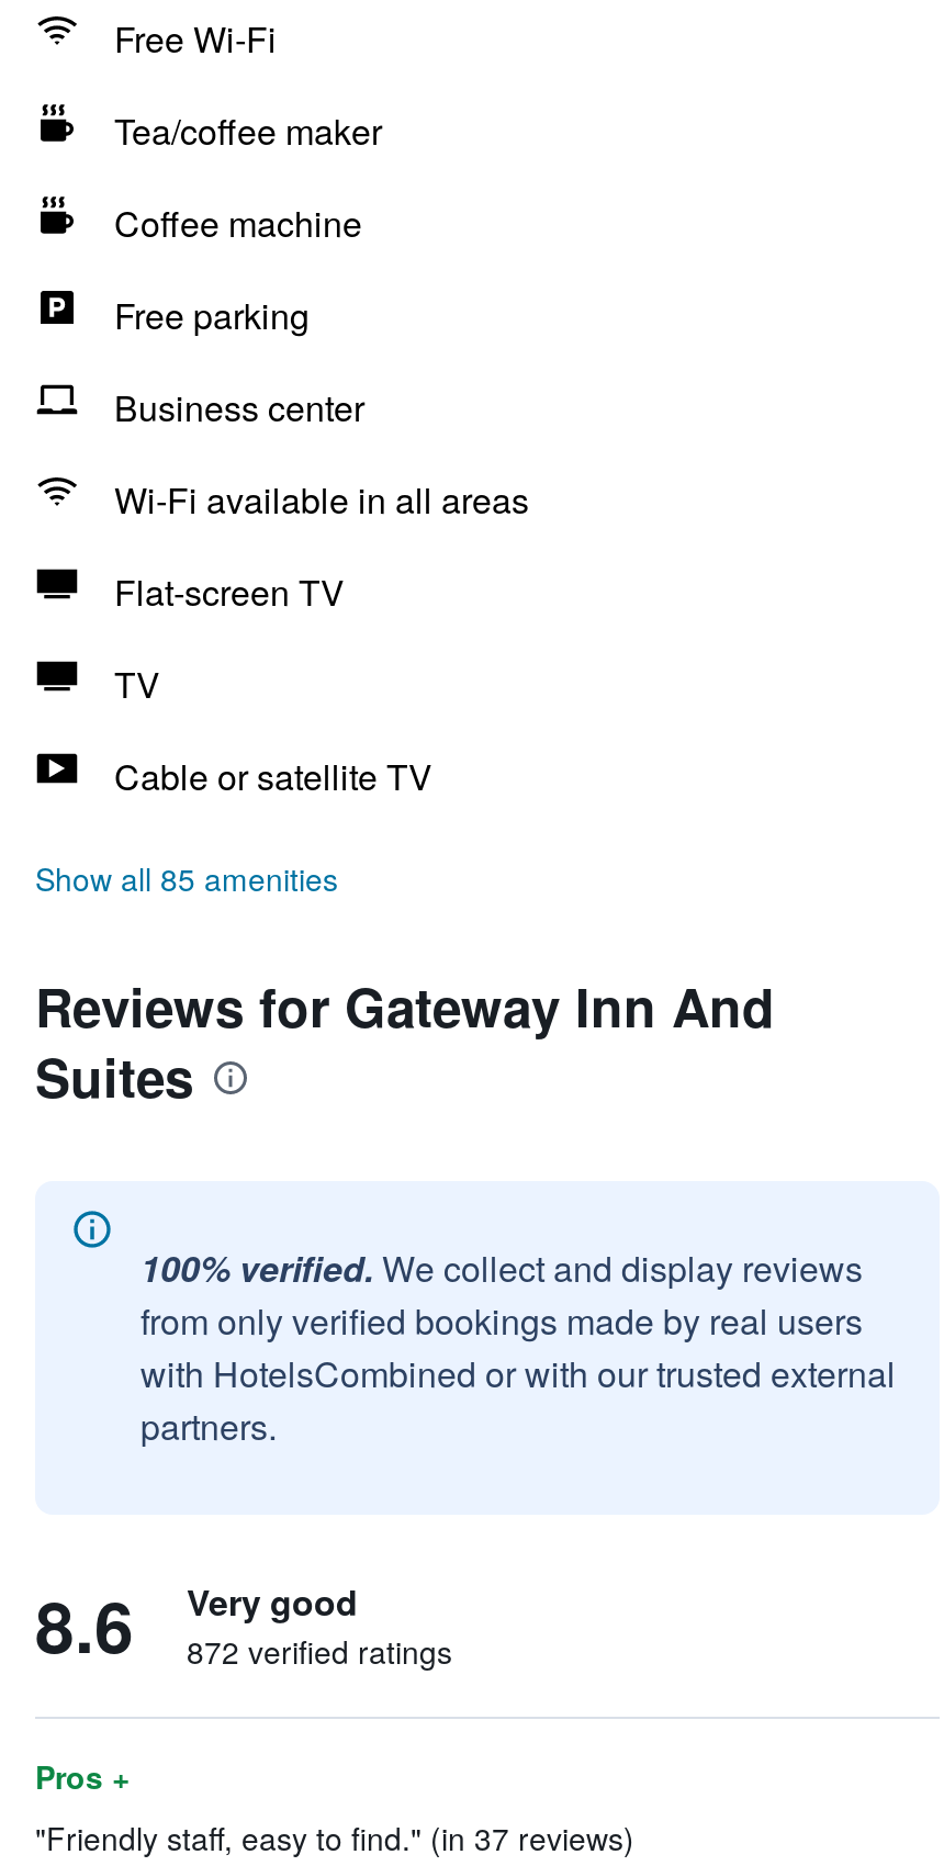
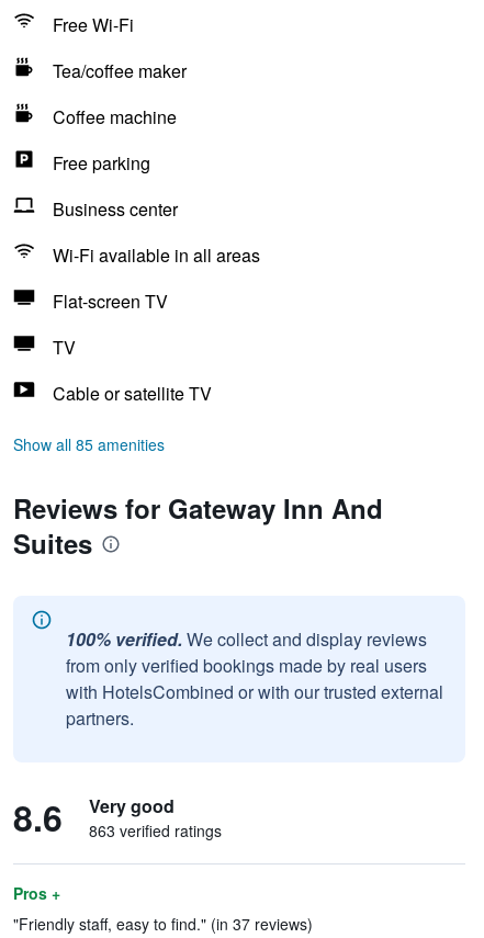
[187,1629,452,1673] 872 verified ratings -> [89,820,222,841] 863 verified ratings

